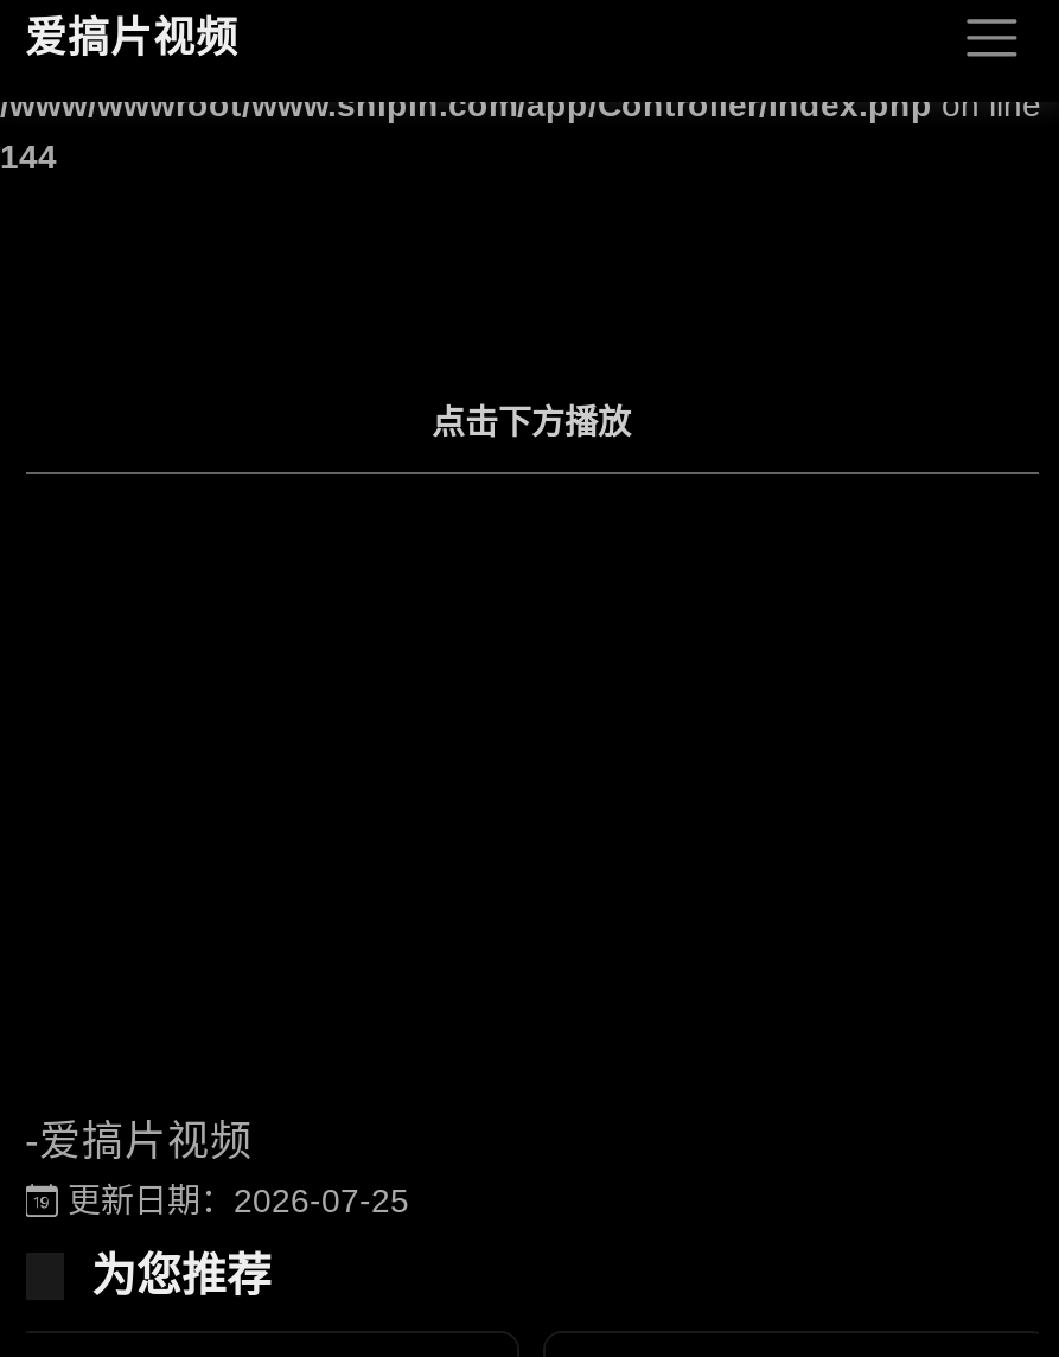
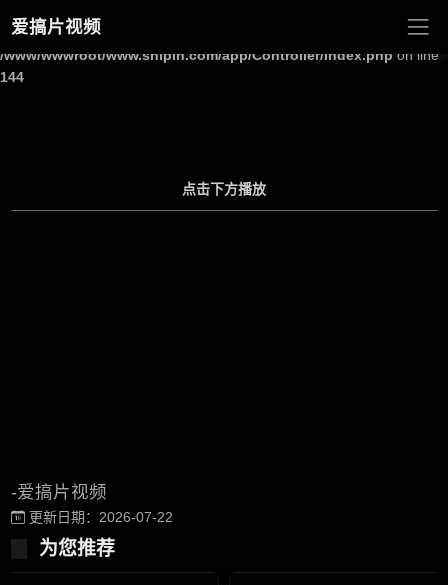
[58,1181,409,1219] 更新日期：2026-07-25 -> [24,509,172,525] 更新日期：2026-07-22

